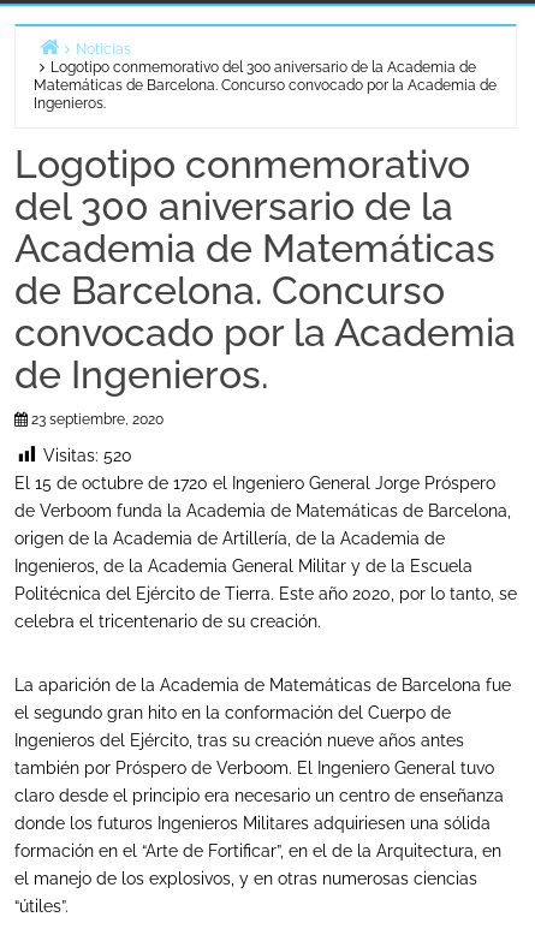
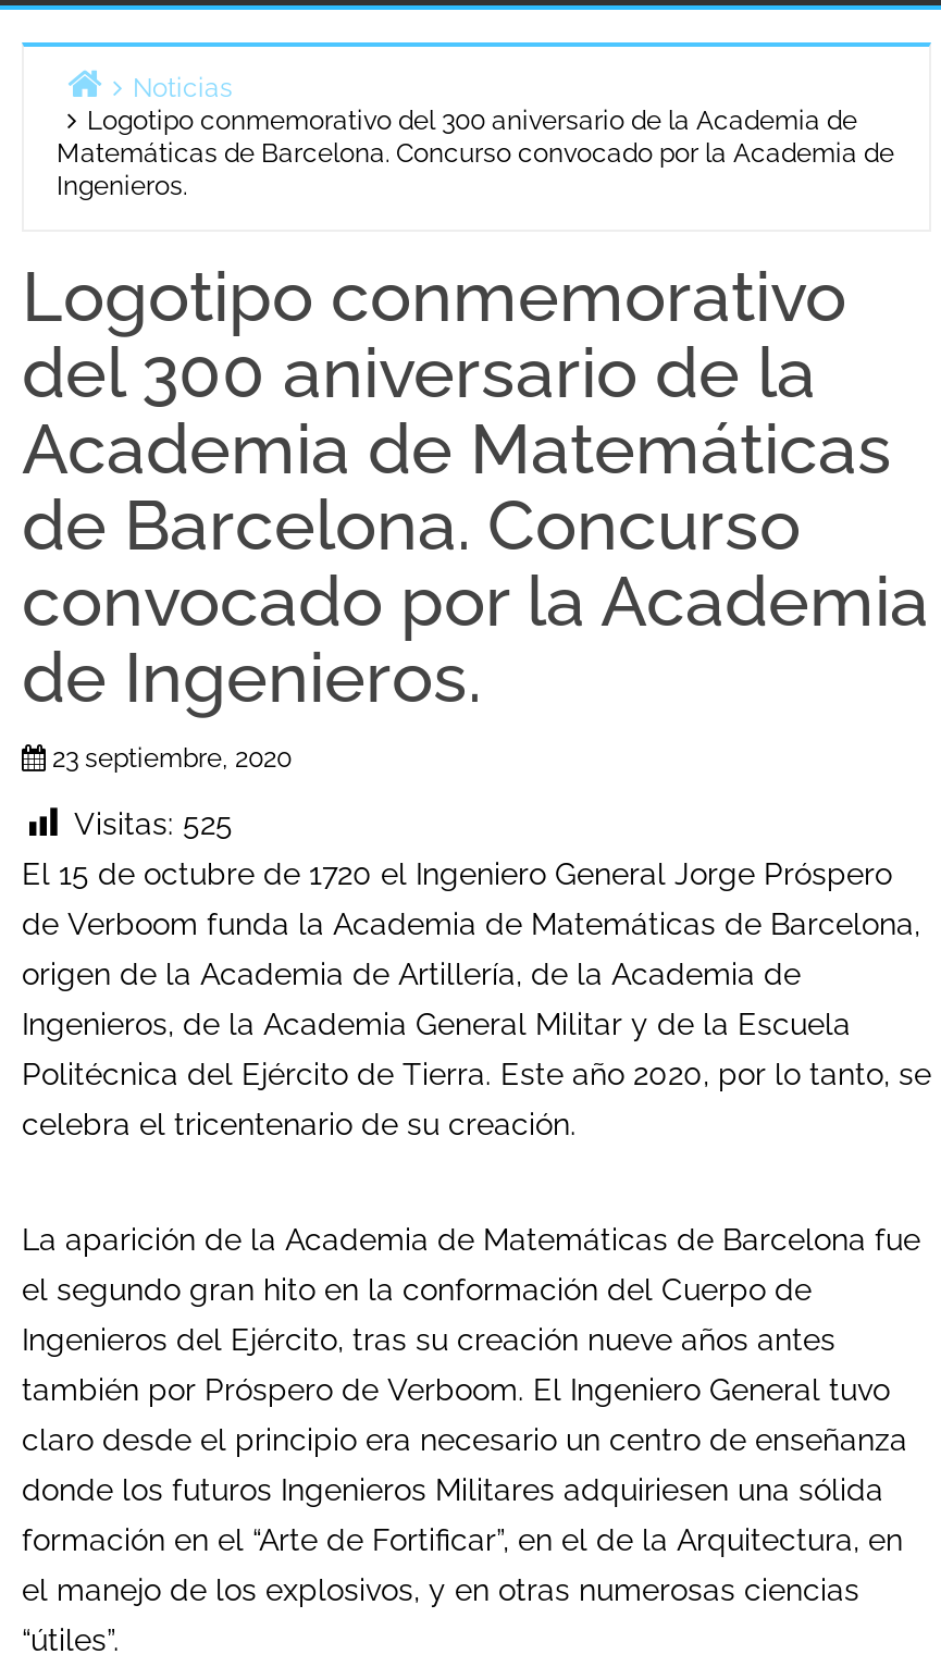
[43,446,132,465] Visitas: 520 -> [74,807,233,841] Visitas: 525

